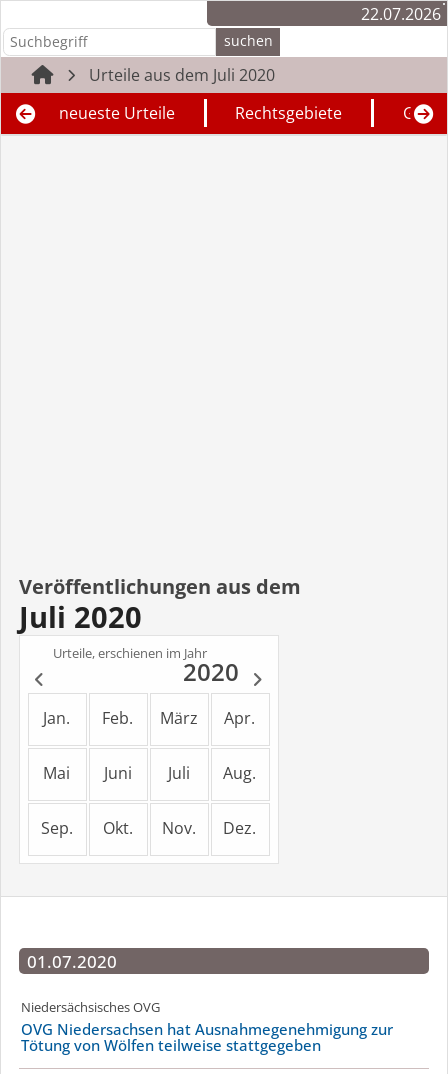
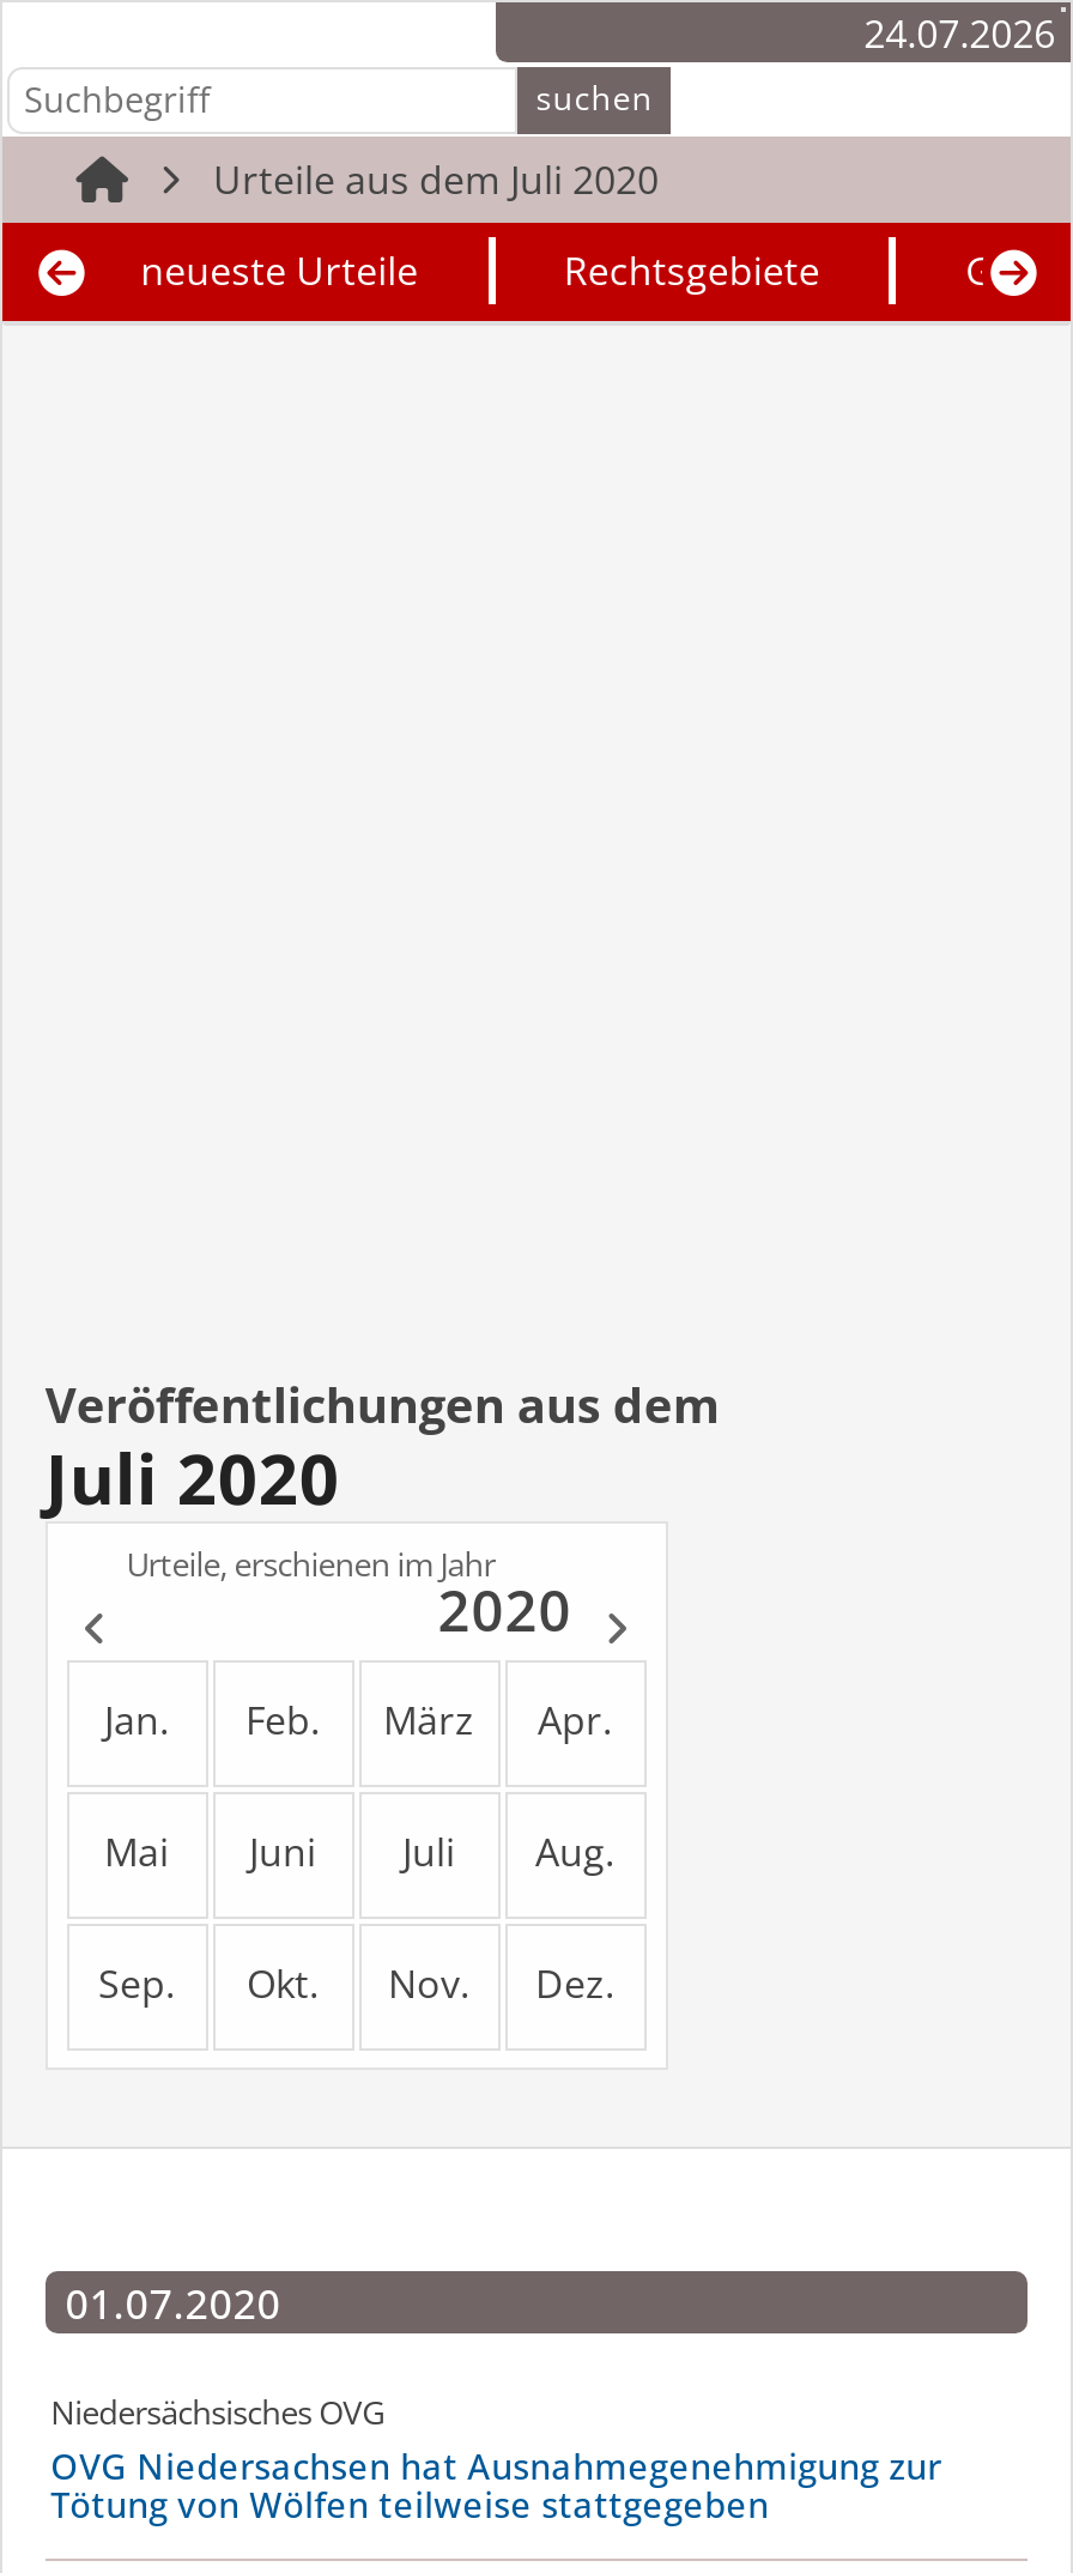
[361,3,441,25] 22.07.2026 -> [864,6,1055,59] 24.07.2026

